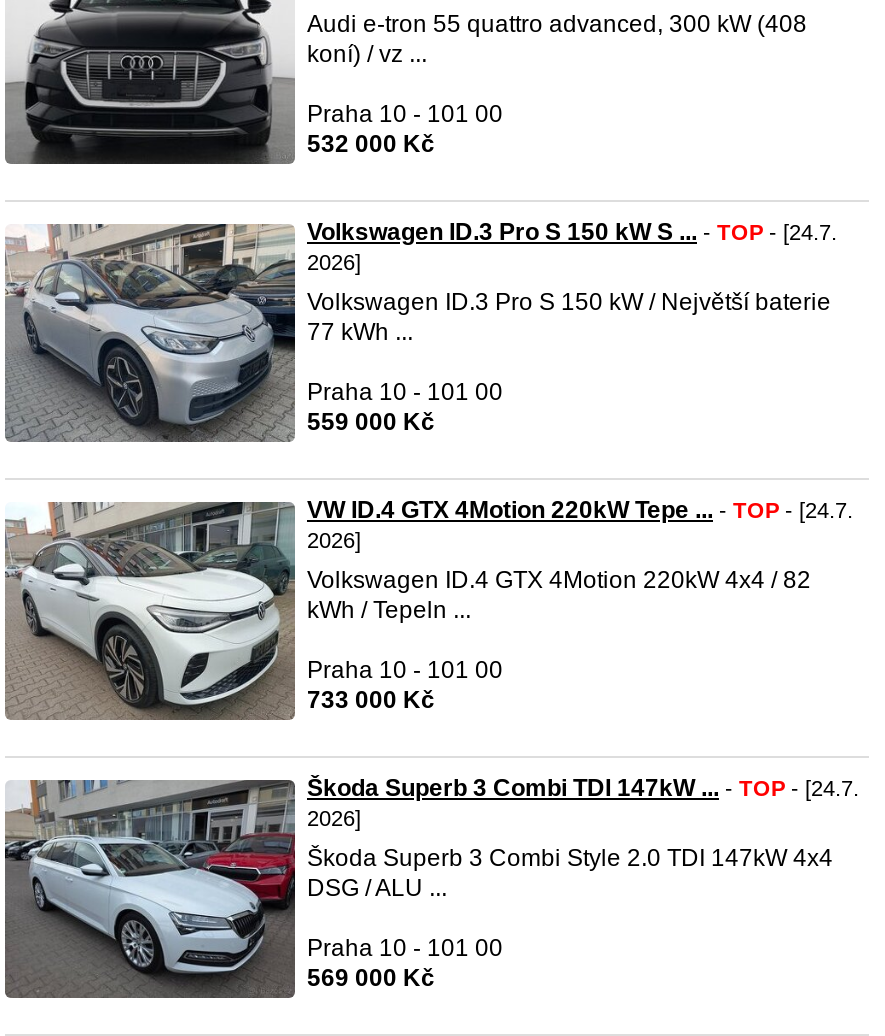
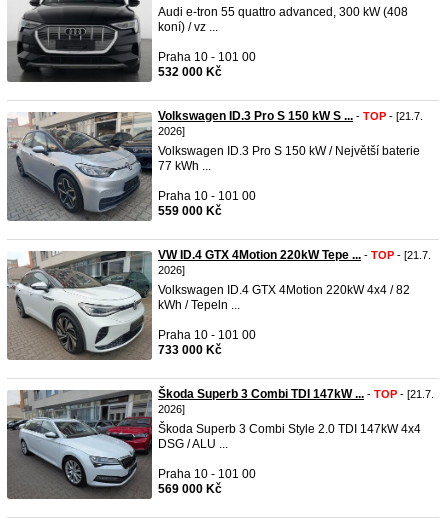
[307,218,837,246] Volkswagen ID.3 Pro S 150 kW S ... - TOP - [24.7. -> [158,109,423,123] Volkswagen ID.3 Pro S 150 kW S ... - TOP - [21.7.
[307,496,853,524] VW ID.4 GTX 4Motion 220kW Tepe ... - TOP - [24.7. -> [158,248,431,262] VW ID.4 GTX 4Motion 220kW Tepe ... - TOP - [21.7.
[307,774,859,802] Škoda Superb 3 Combi TDI 147kW ... - TOP - [24.7. -> [158,387,434,401] Škoda Superb 3 Combi TDI 147kW ... - TOP - [21.7.

